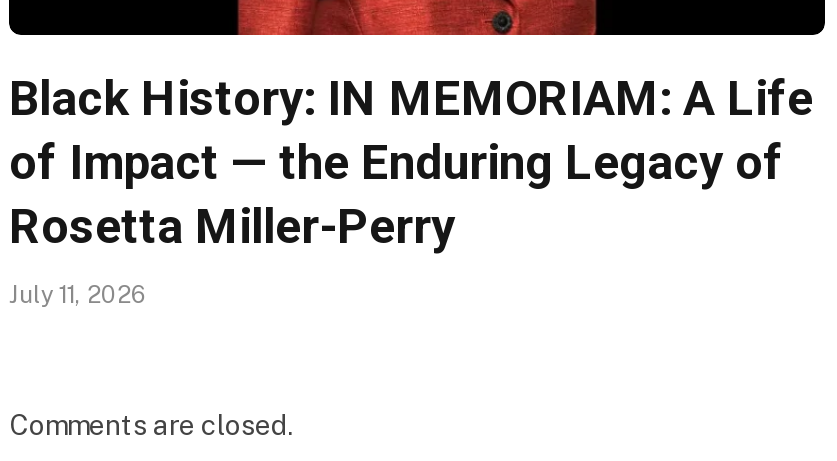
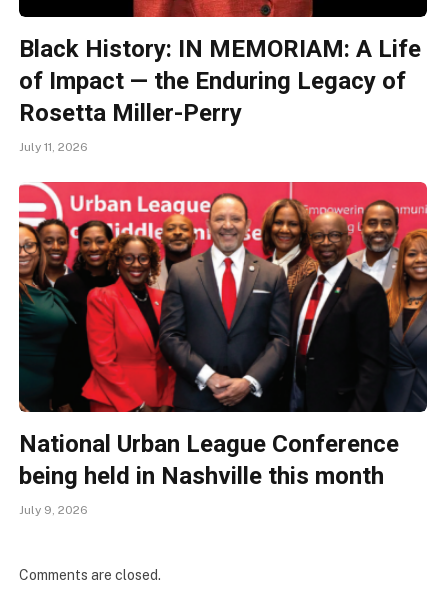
none -> [18,181,428,517] [image] | National Urban League Conference | being held in Nashville this month | July 9, 2026

